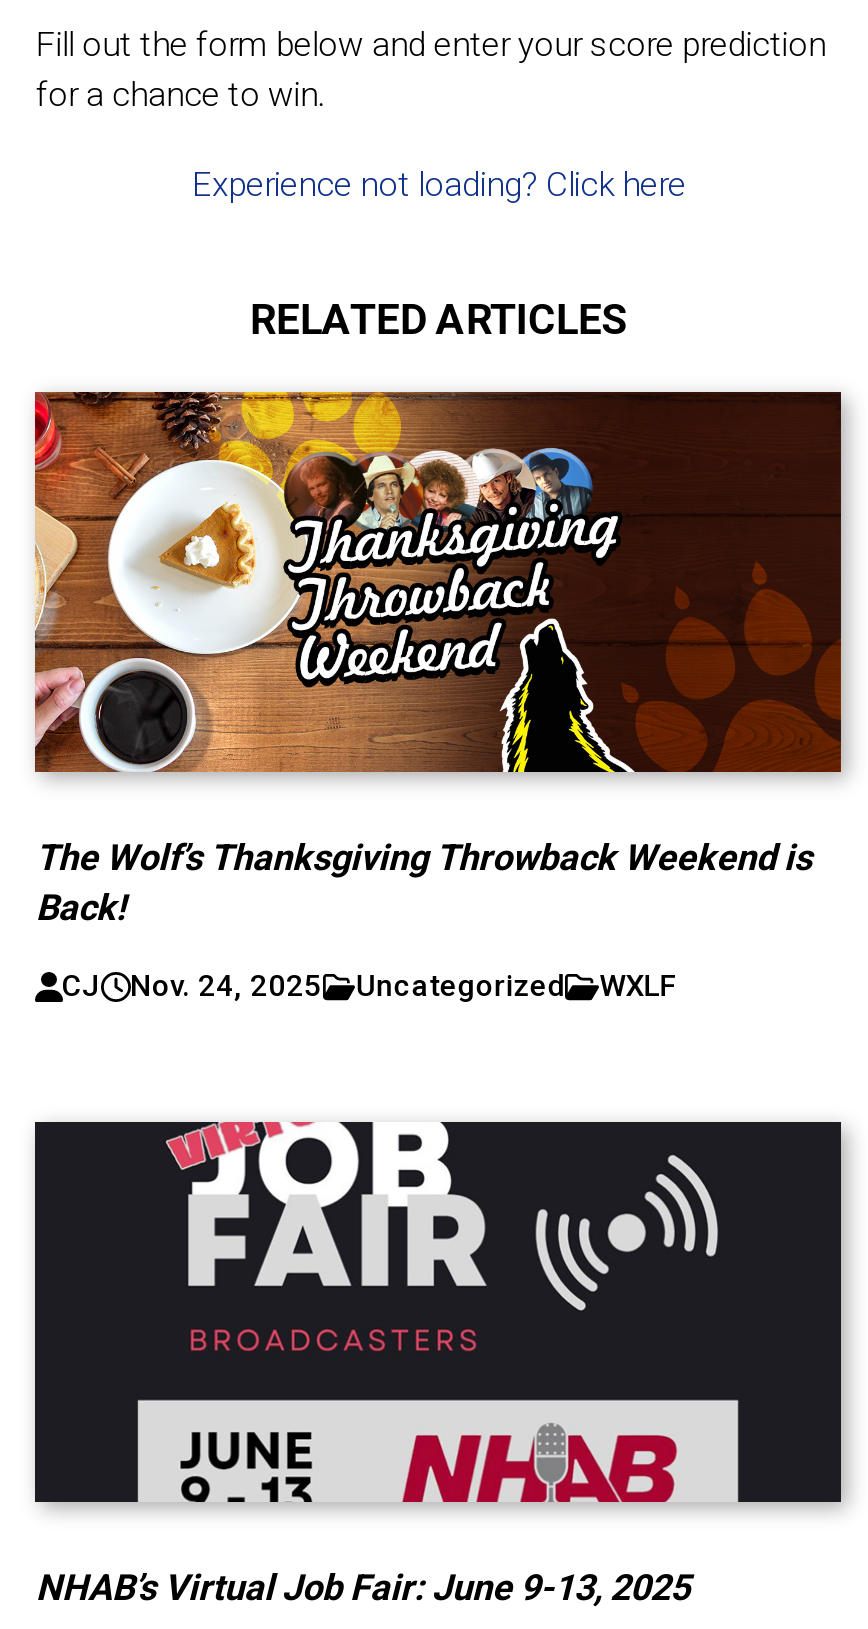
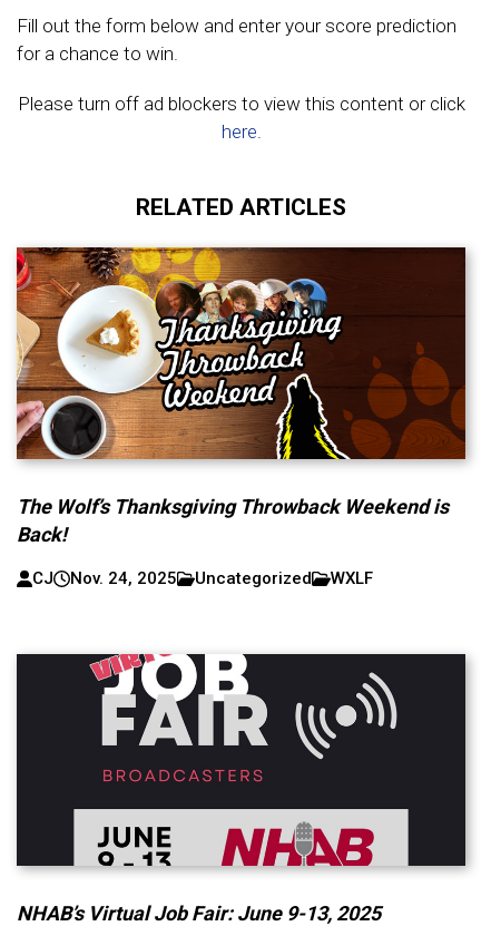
[192,164,686,204] Experience not loading? Click here -> [18,92,465,143] Please turn off ad blockers to view this content or click | here.

